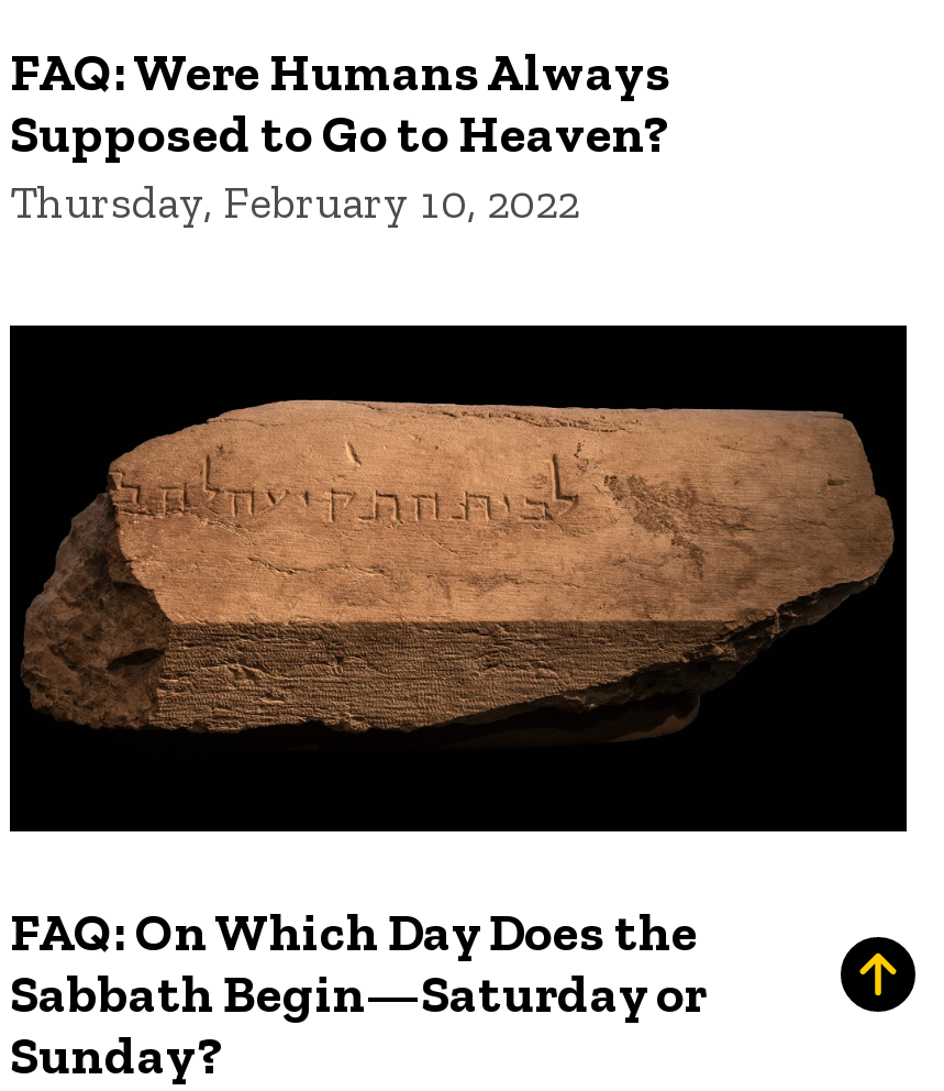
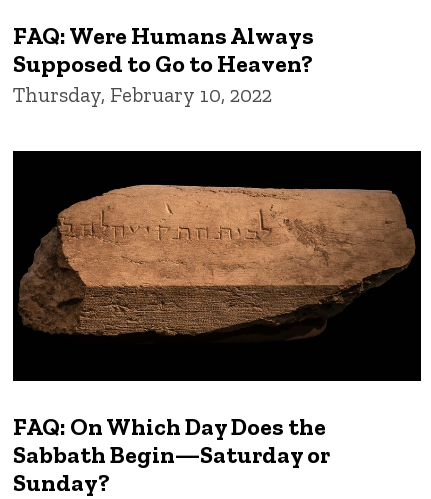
[839,935,918,1014] [image] -> none

